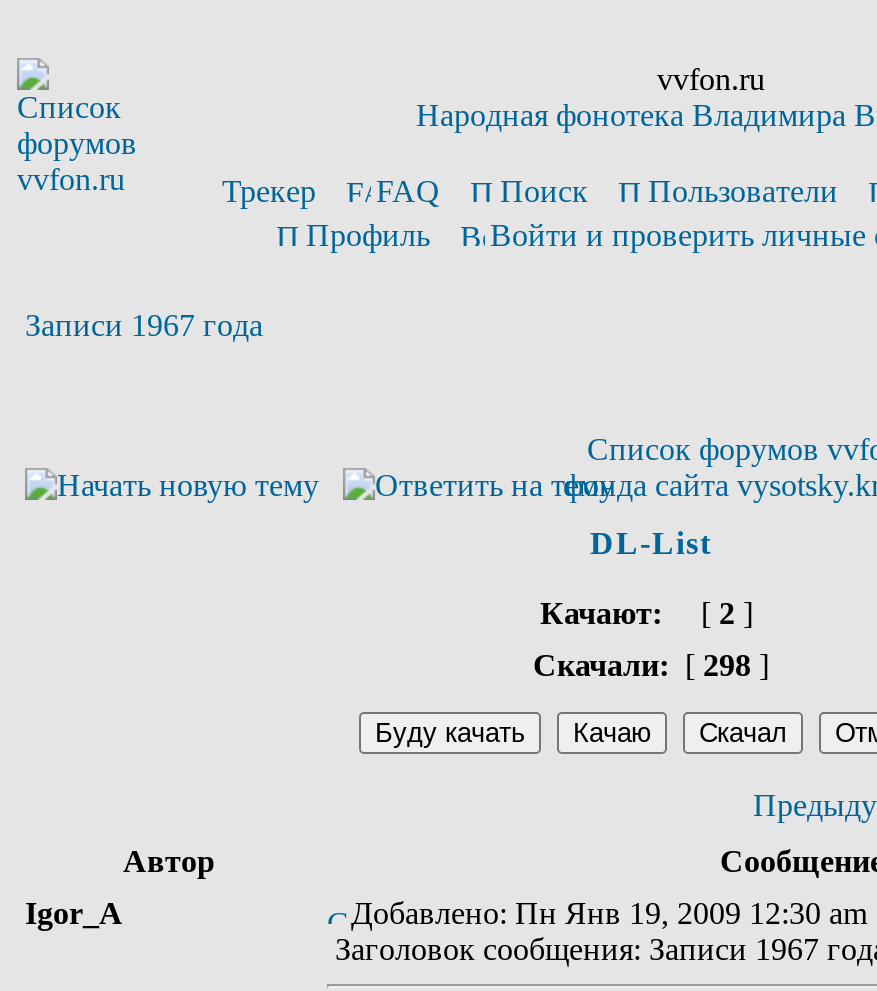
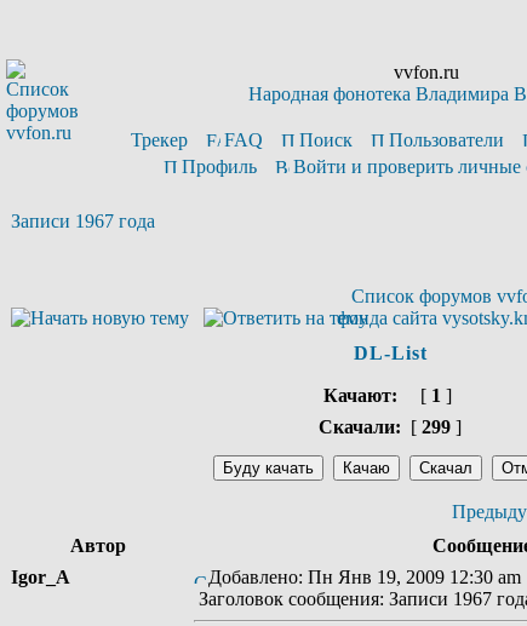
[540,596,753,630] Качают: [2] -> [323,385,452,406] Качают: [1]
[533,648,769,682] Скачали: [298] -> [319,417,462,437] Скачали: [299]

